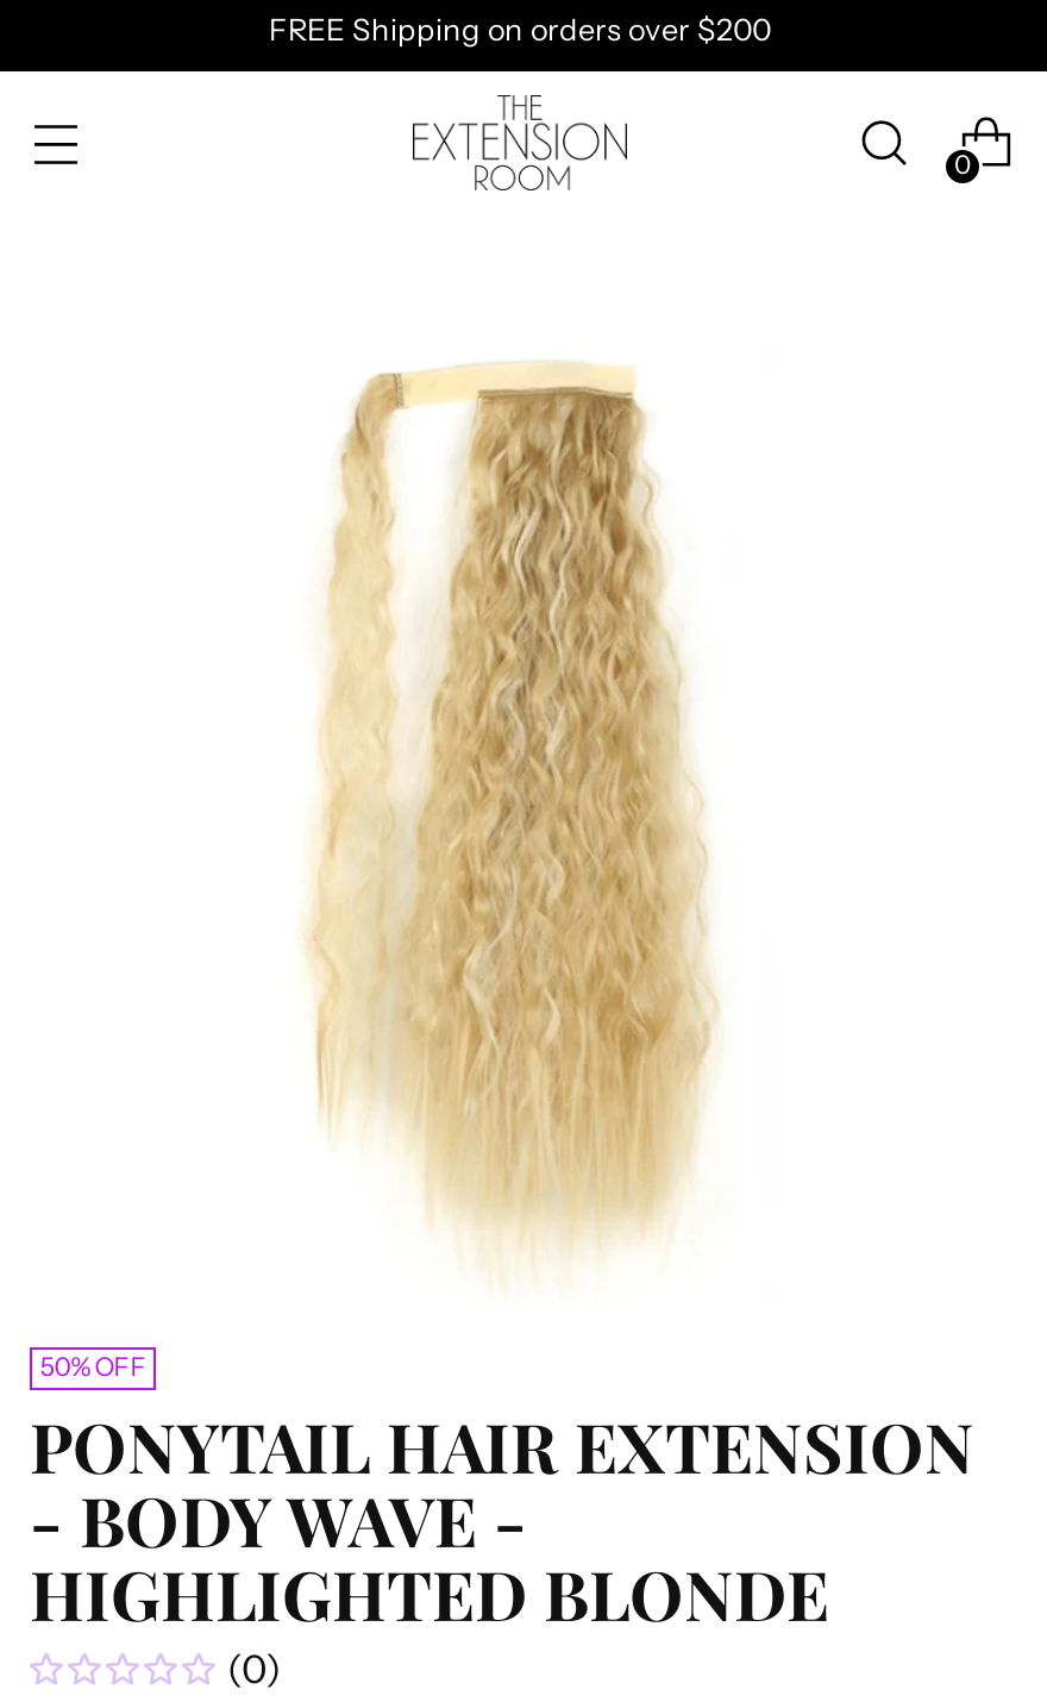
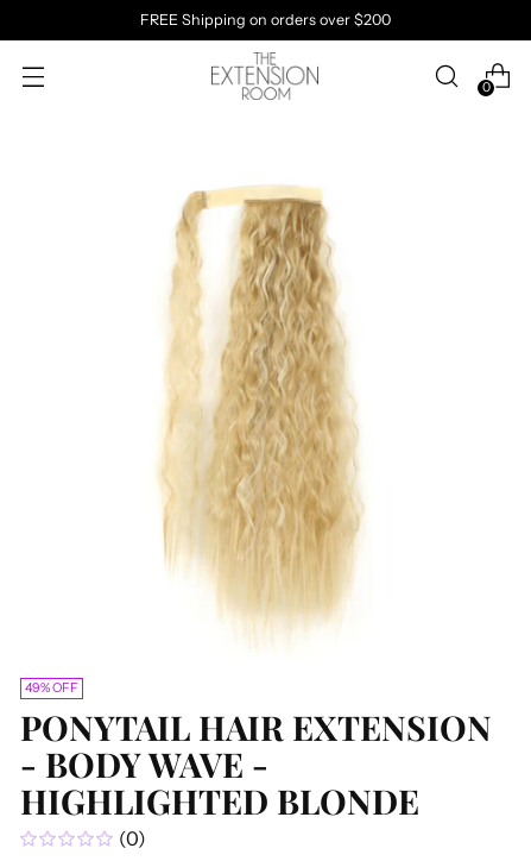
[40,1353,147,1384] 50% OFF -> [25,680,79,696] 49% OFF

